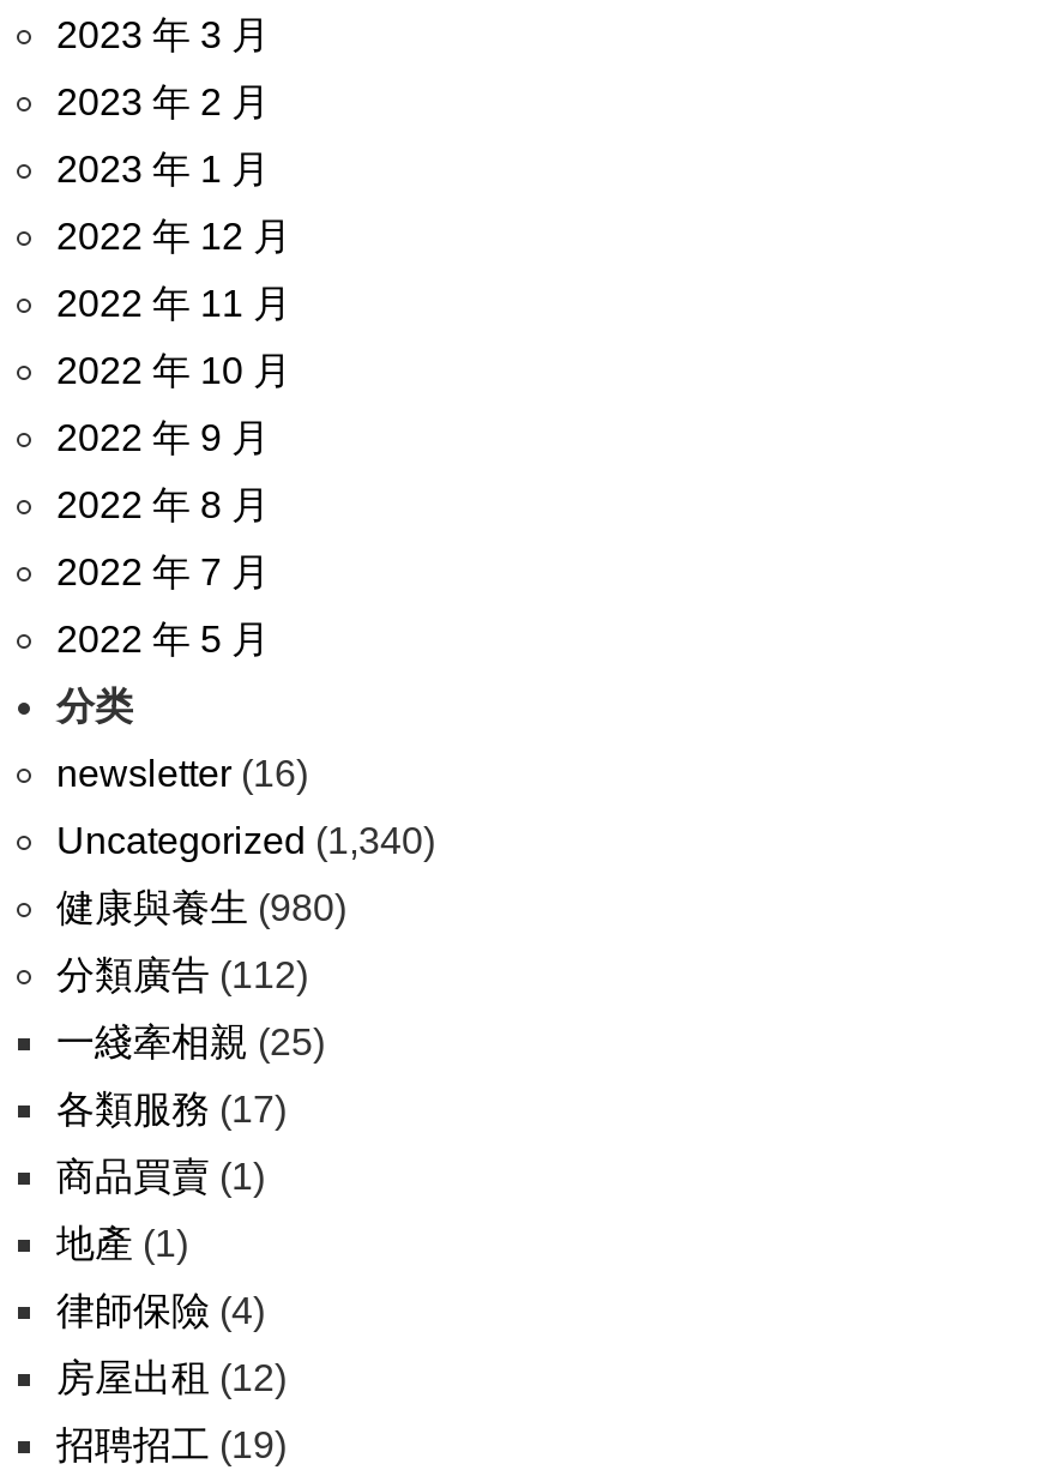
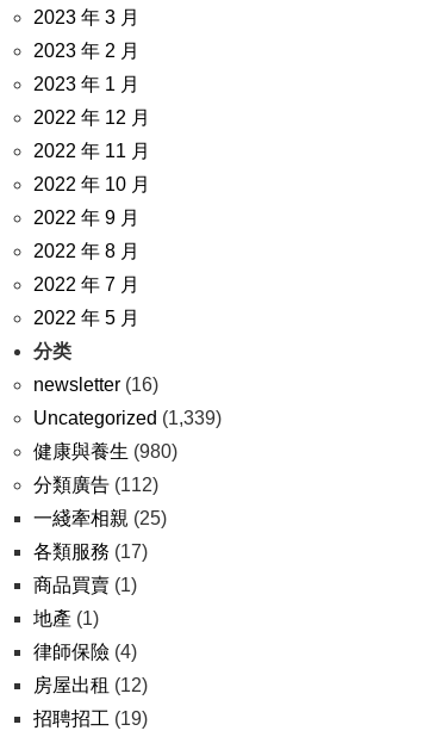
[56,820,435,861] Uncategorized (1,340) -> [33,408,222,428] Uncategorized (1,339)

